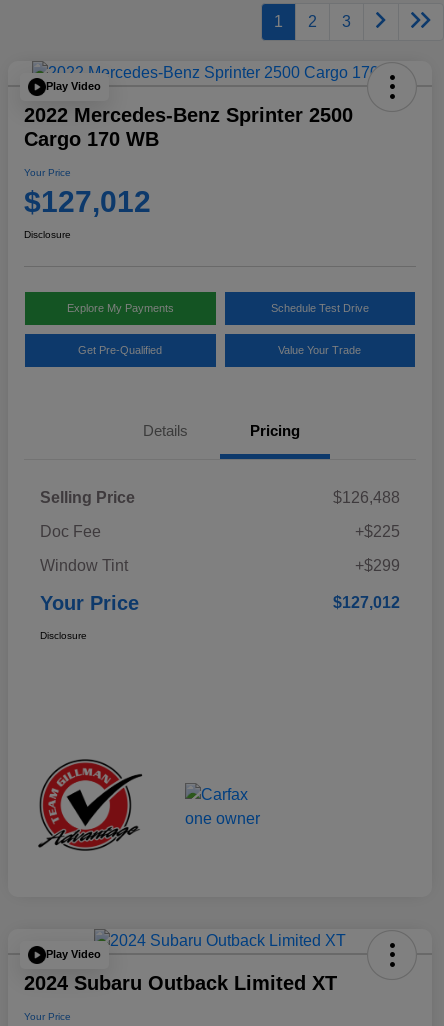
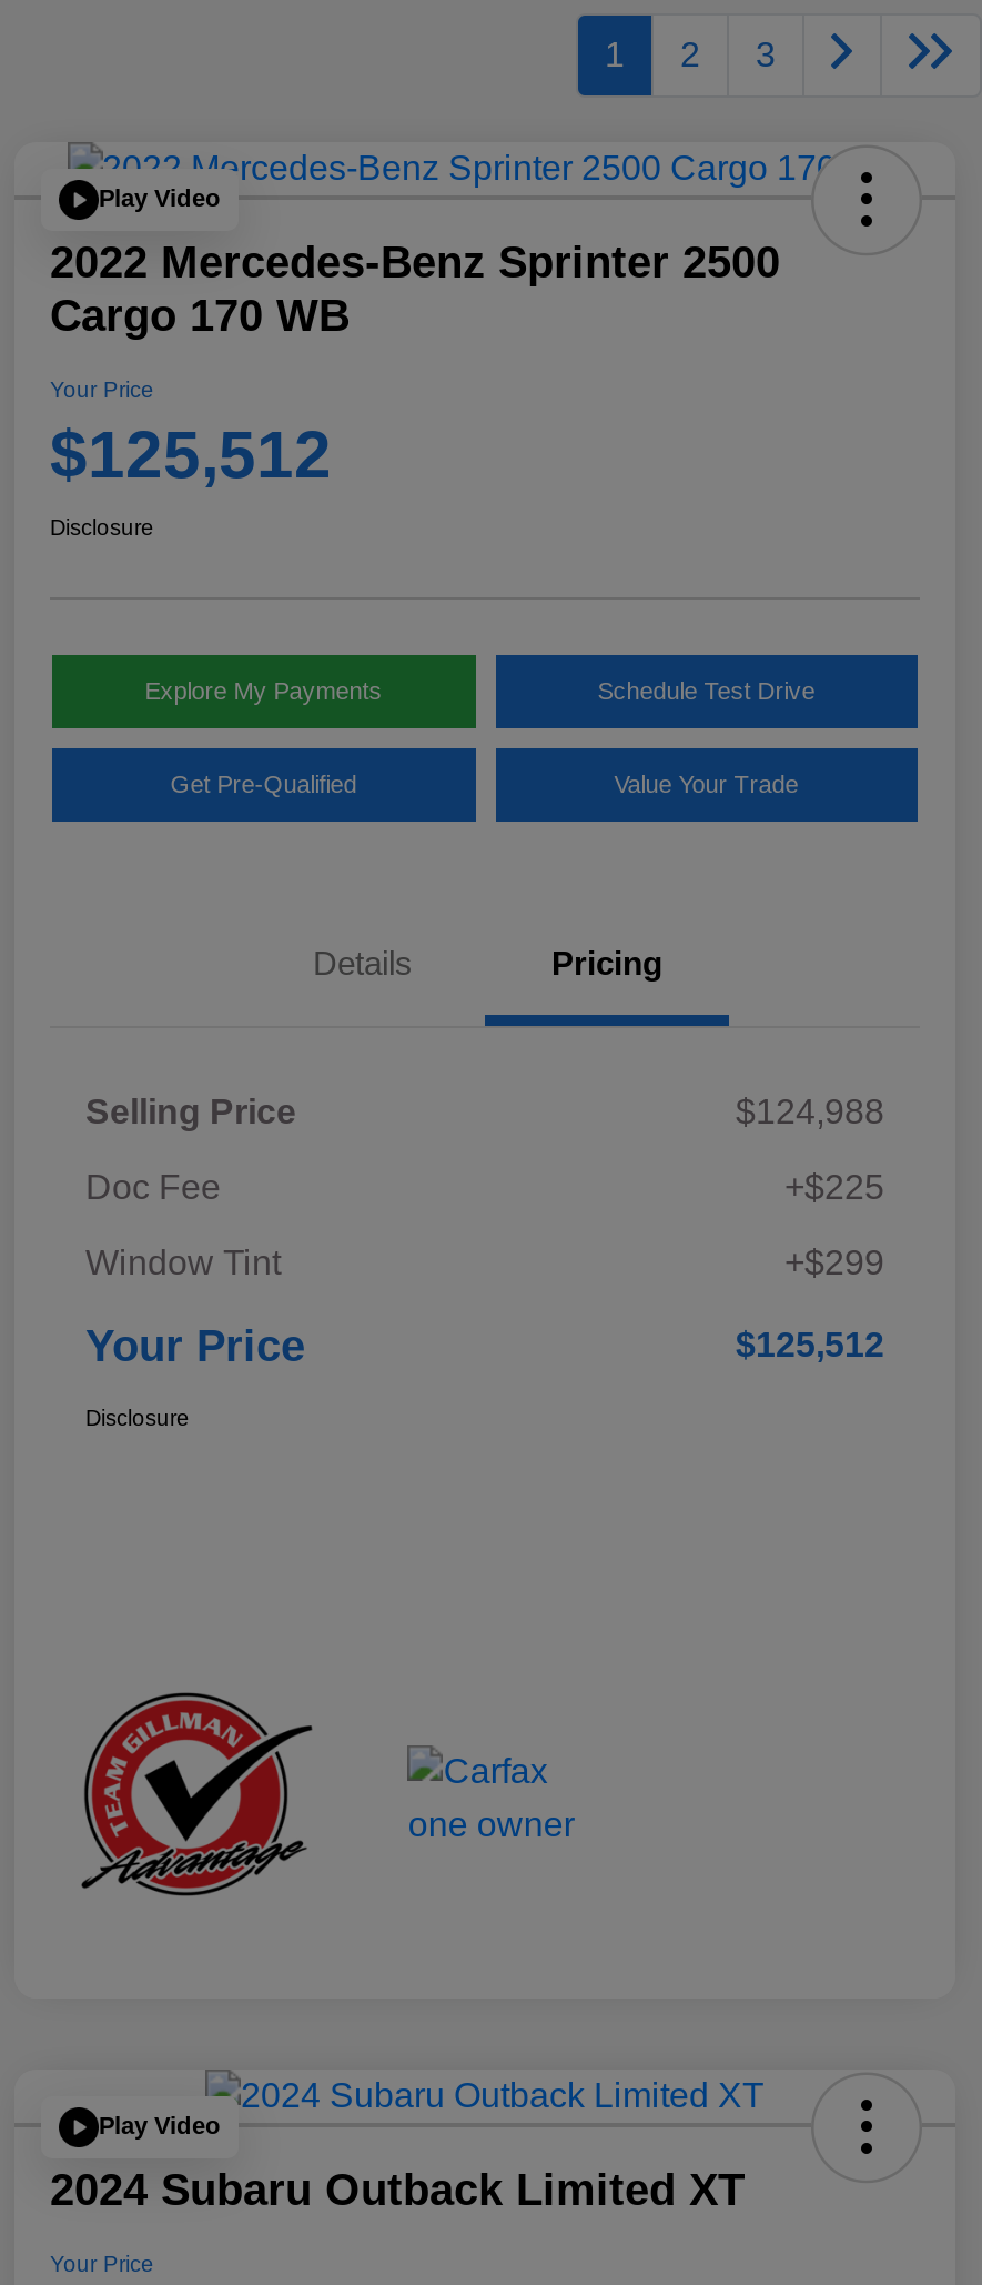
[24,185,151,218] $127,012 -> [50,417,332,490] $125,512
[333,489,400,506] $126,488 -> [736,1092,884,1130] $124,988
[333,594,400,611] $127,012 -> [736,1325,884,1363] $125,512

